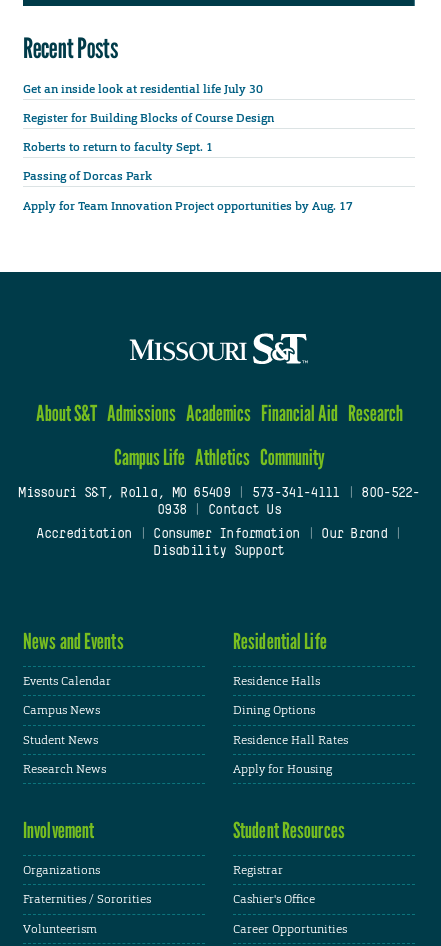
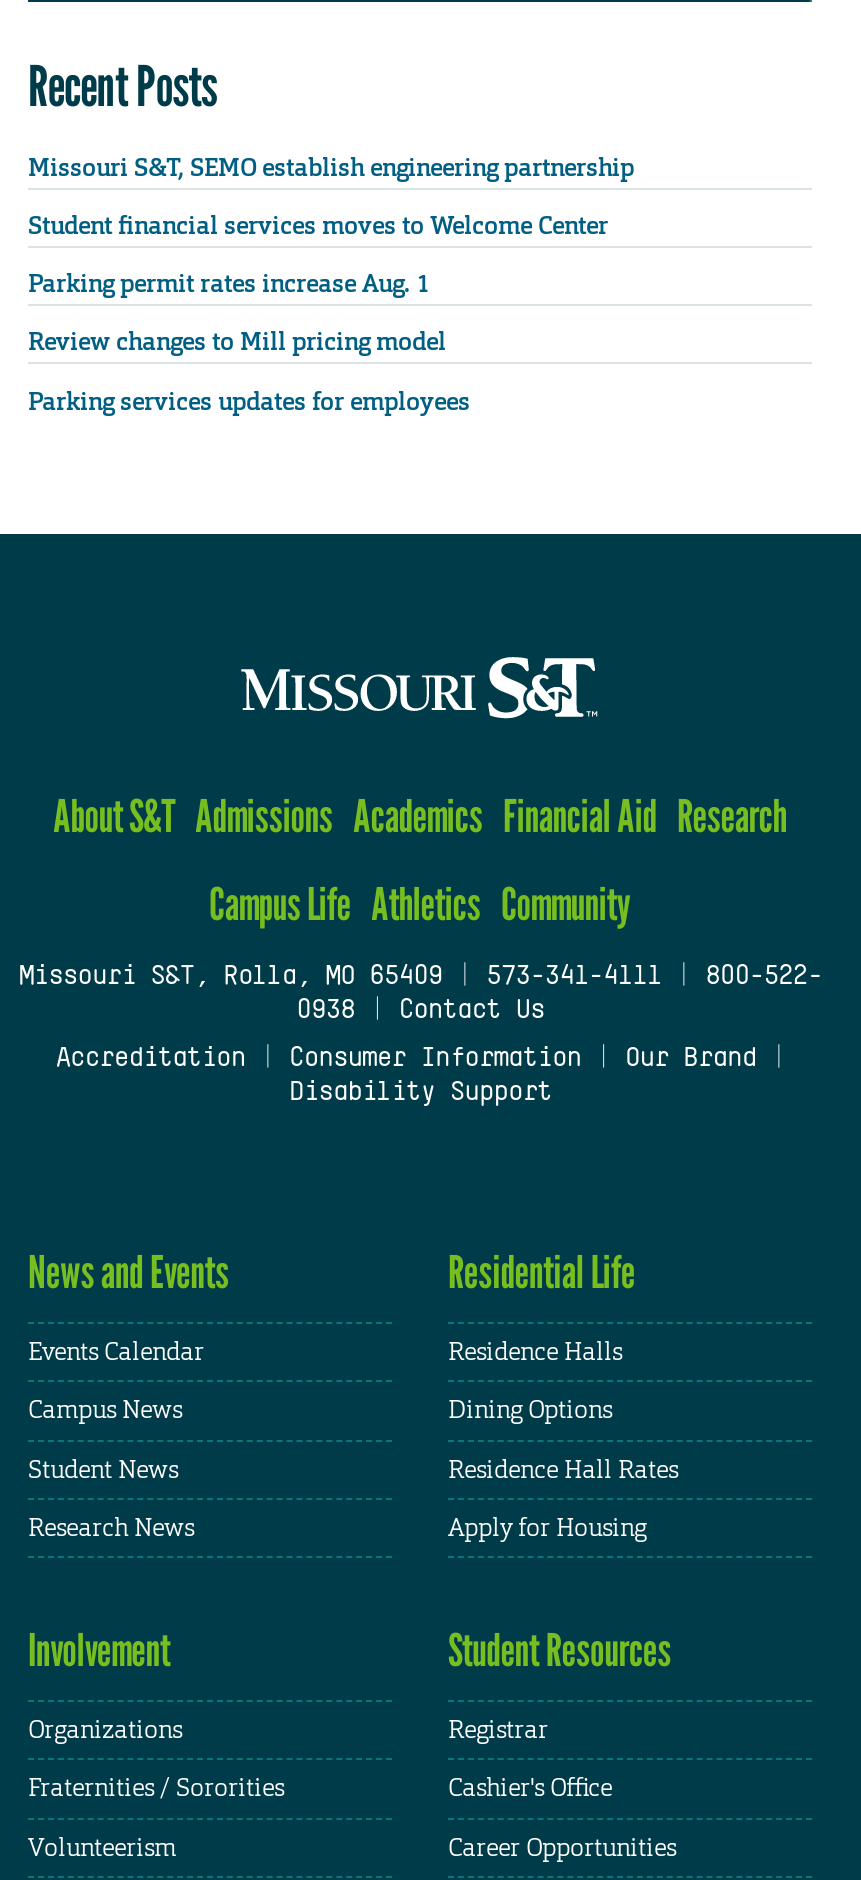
[23,81,263,97] Get an inside look at residential life July 30 -> [28,152,634,184] Missouri S&T, SEMO establish engineering partnership
[23,110,274,126] Register for Building Blocks of Course Design -> [28,210,608,242] Student financial services moves to Welcome Center
[23,139,216,155] Roberts to return to faculty Sept. 1 -> [28,269,430,301] Parking permit rates increase Aug. 1
[23,168,152,184] Passing of Dorcas Park -> [28,327,446,359] Review changes to Mill pricing model
[23,197,353,213] Apply for Team Innovation Project opportunities by Aug. 17 -> [28,385,470,417] Parking services updates for employees

